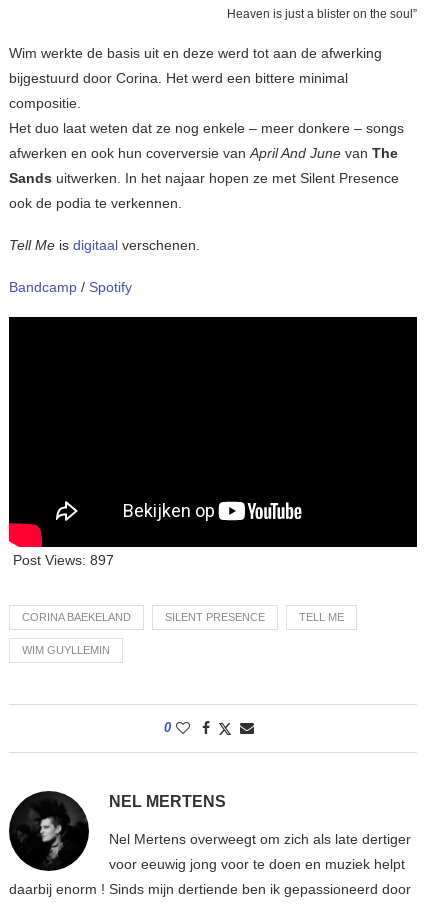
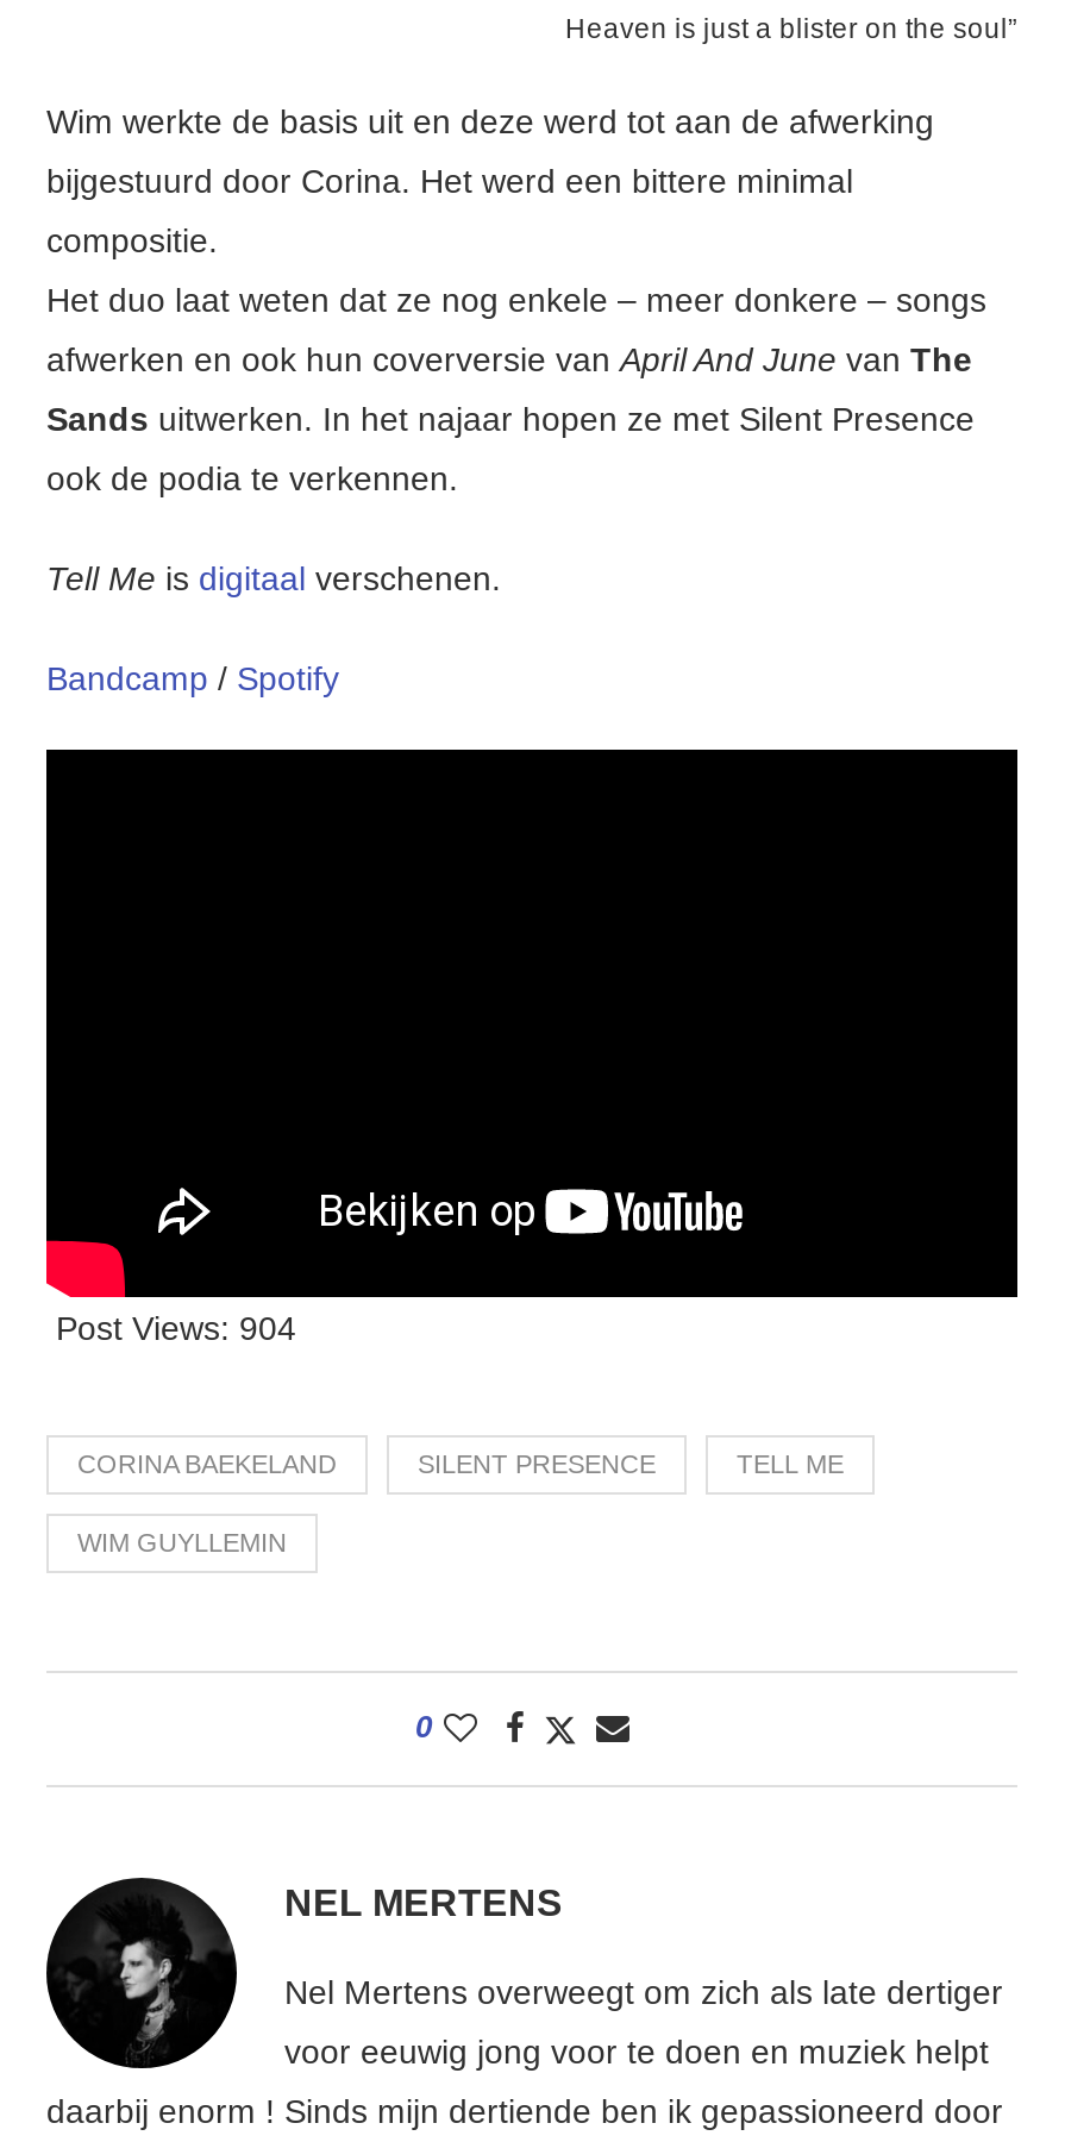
[13,552,114,568] Post Views: 897 -> [56,1310,296,1348] Post Views: 904

